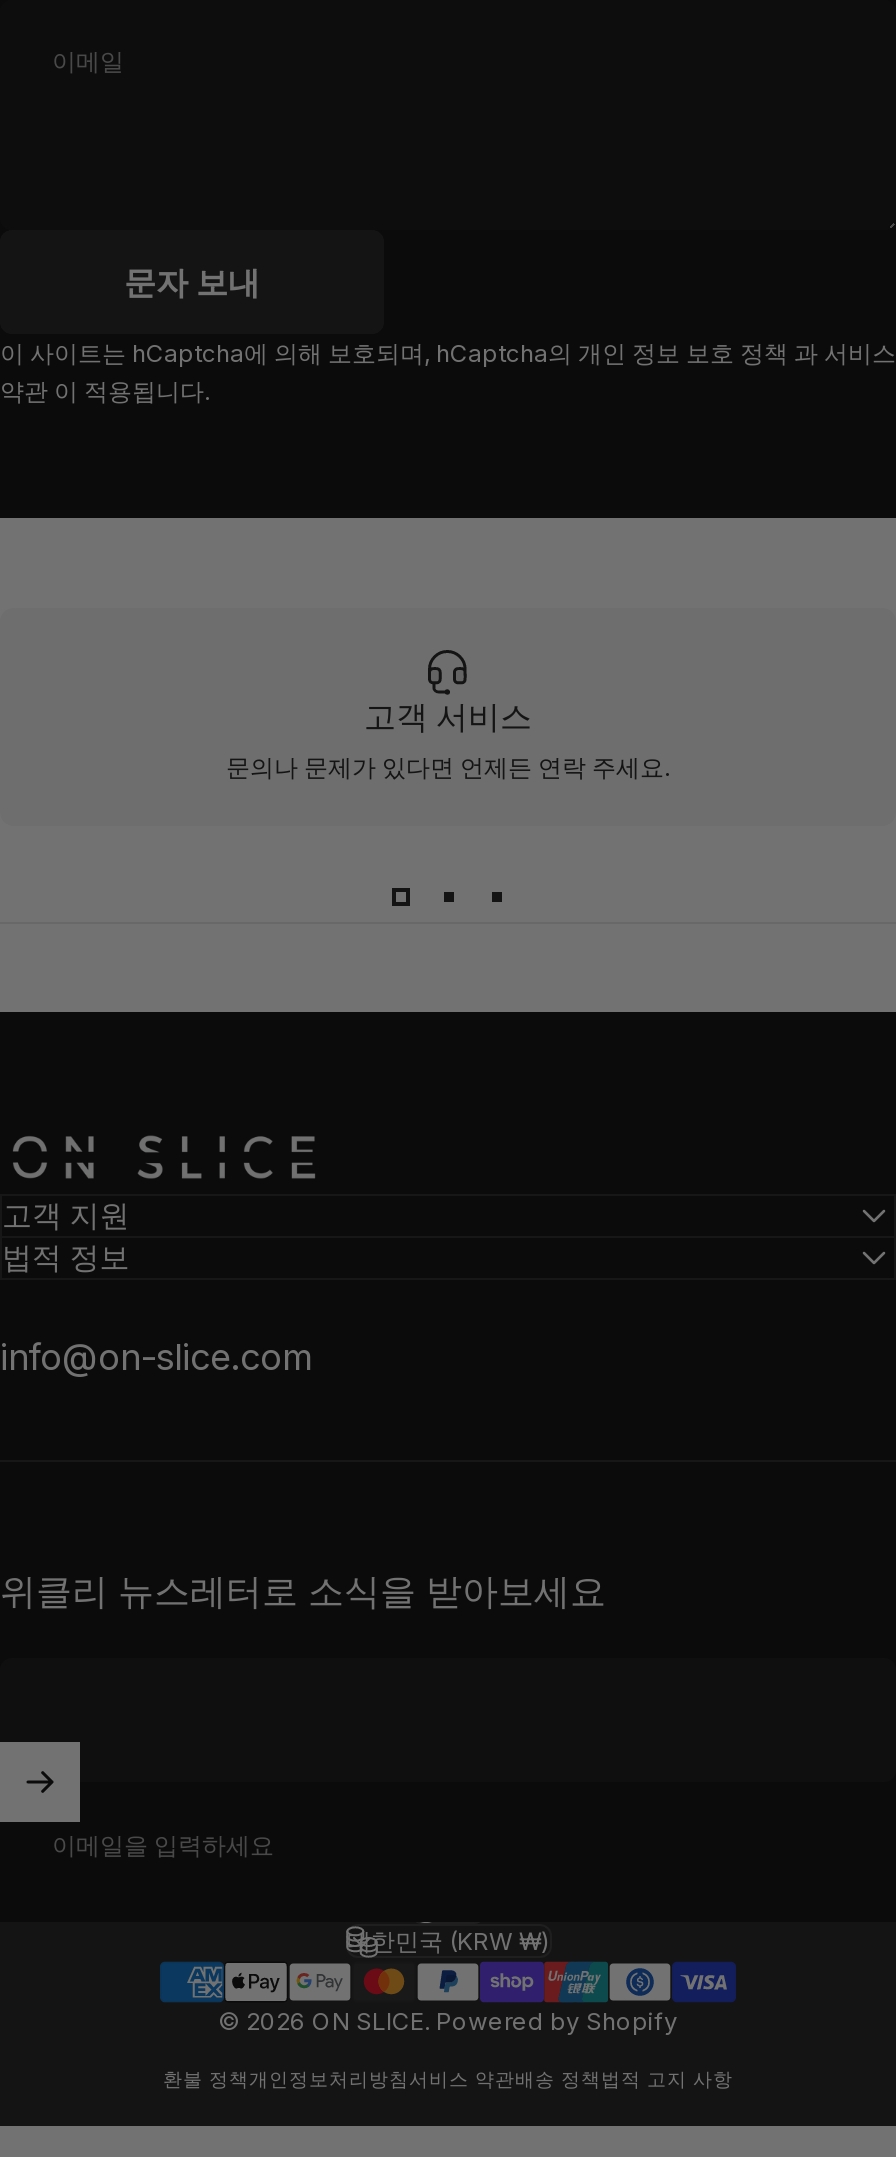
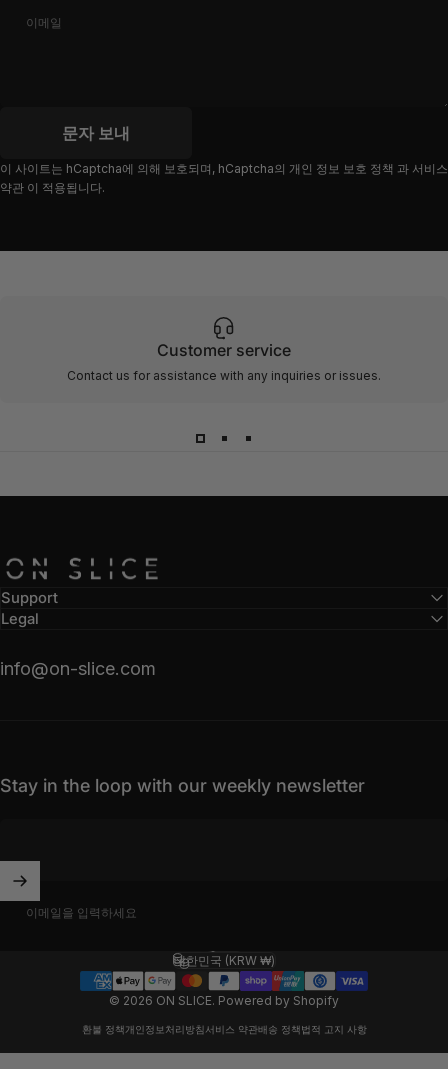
[226,696,670,782] 고객 서비스 | 문의나 문제가 있다면 언제든 연락 주세요. -> [67,340,381,383] Customer service | Contact us for assistance with any inquiries or issues.
[2,1199,129,1277] 고객 지원 | 법적 정보 -> [1,589,57,628] Support | Legal
[0,1571,606,1613] 위클리 뉴스레터로 소식을 받아보세요 -> [0,775,365,796] Stay in the loop with our weekly newsletter

